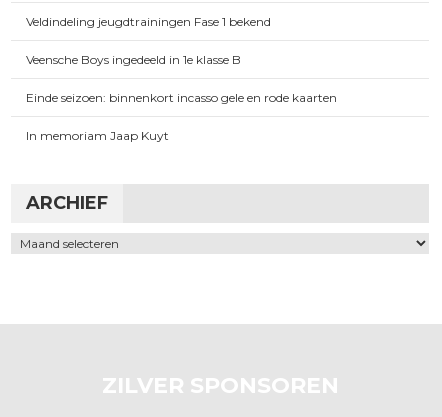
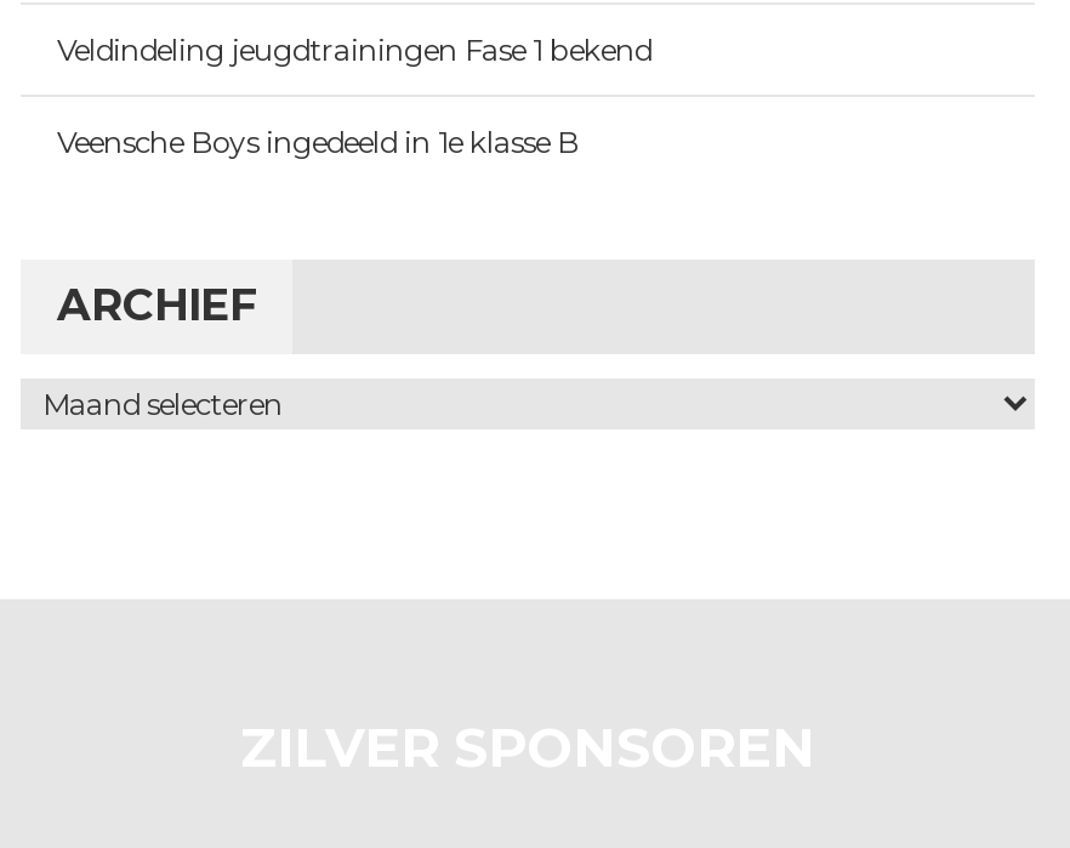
[26,90,337,143] Einde seizoen: binnenkort incasso gele en rode kaarten | In memoriam Jaap Kuyt -> none

